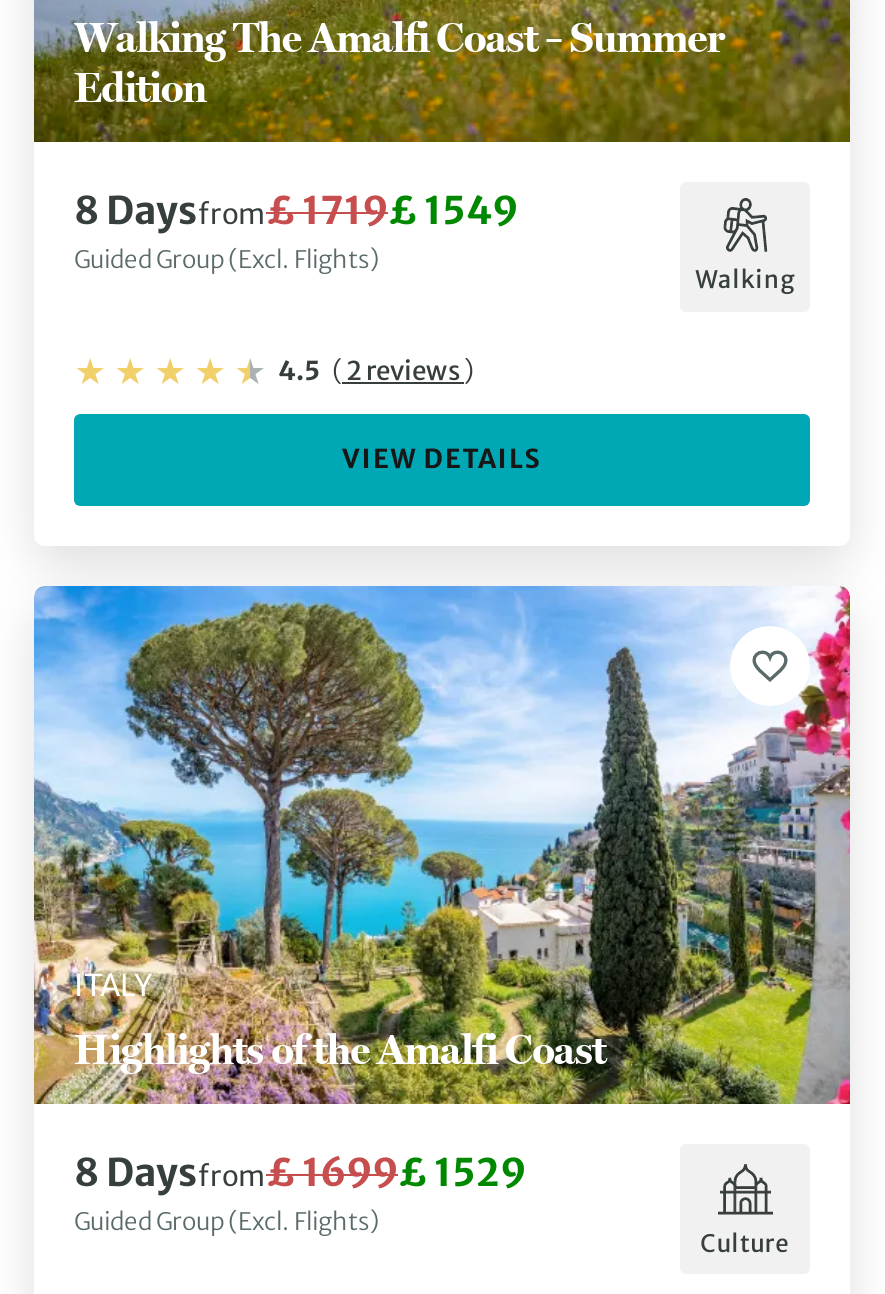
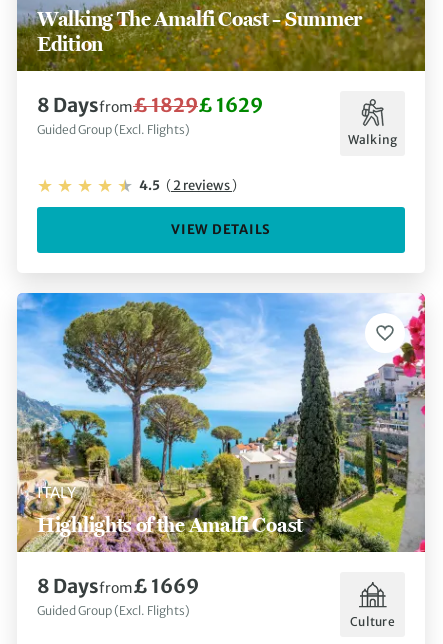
[74,186,518,234] 8 Daysfrom£ 1719£ 1549 -> [37,93,263,117] 8 Daysfrom£ 1829£ 1629
[74,1149,526,1197] 8 Daysfrom£ 1699£ 1529 -> [37,574,199,598] 8 Daysfrom£ 1669

